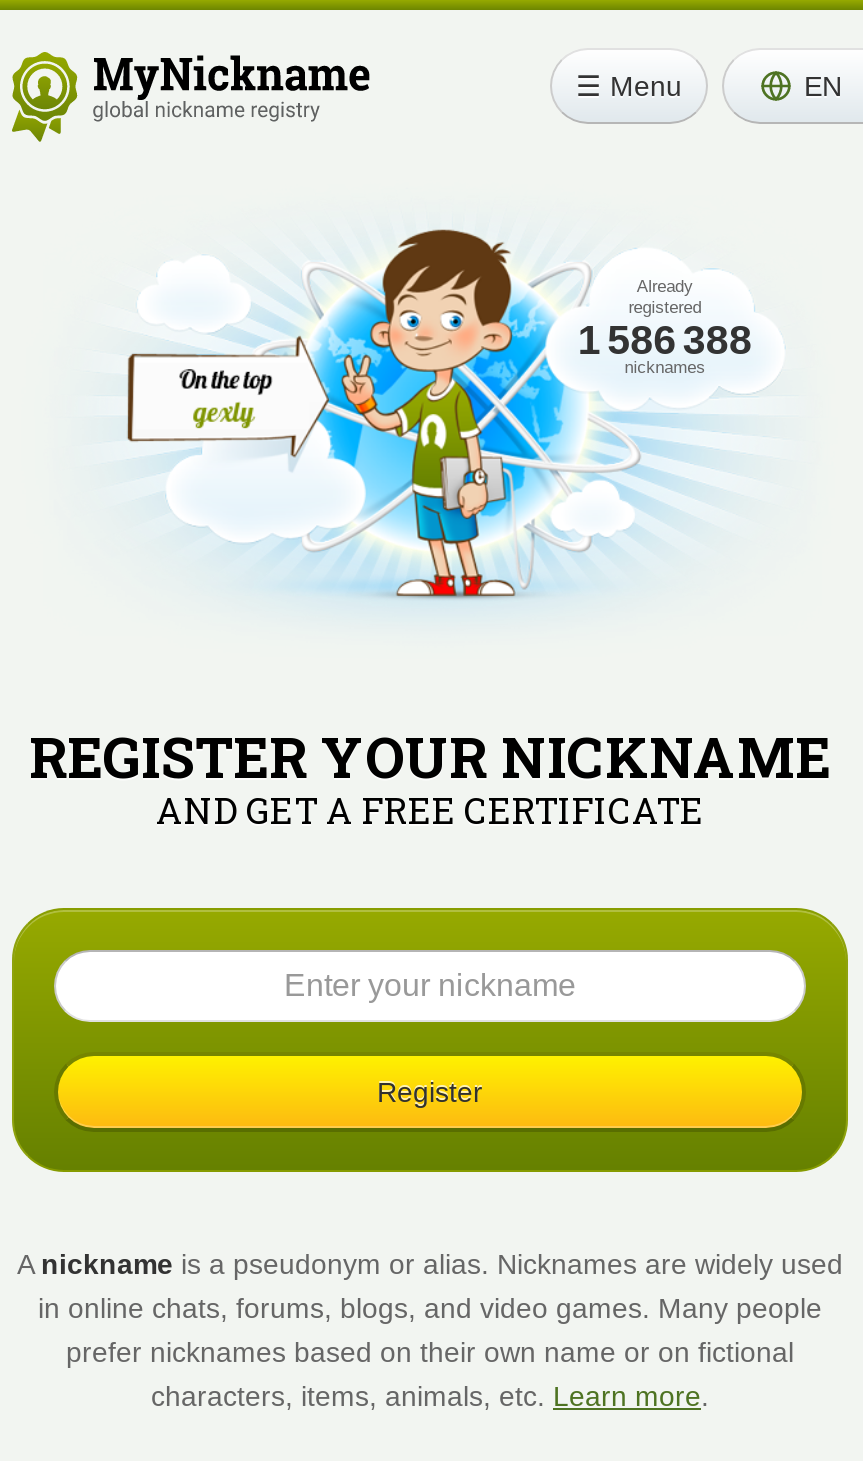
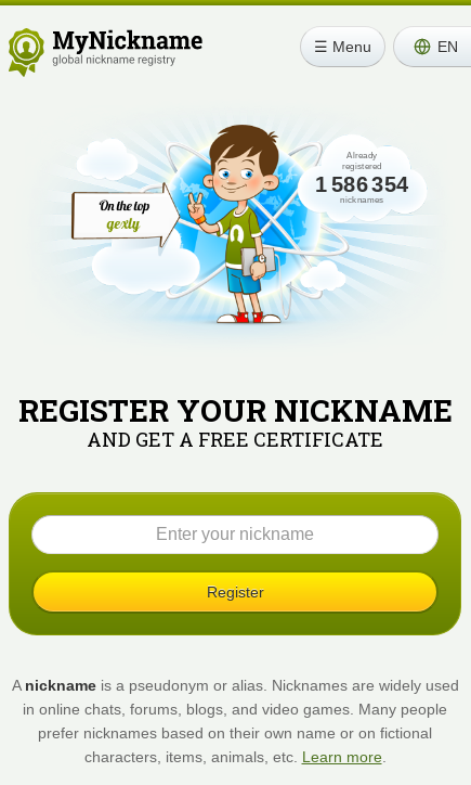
[578,317,752,363] 1 586 388 -> [315,172,409,197] 1 586 354

